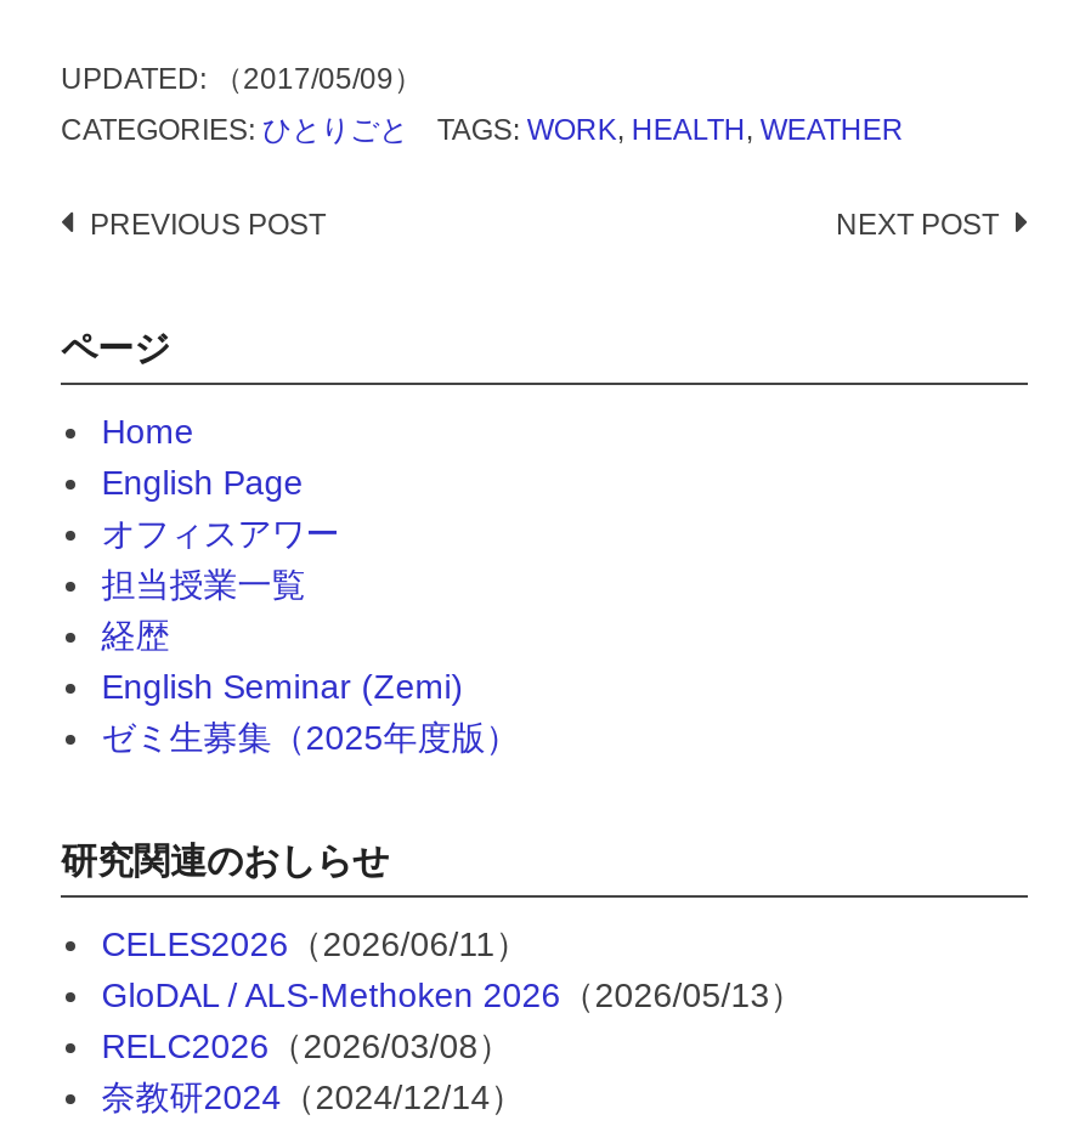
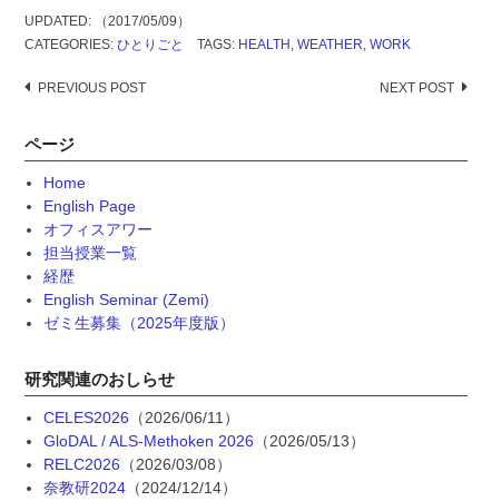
[437,114,904,148] TAGS: WORK, HEALTH, WEATHER -> [197,37,411,53] TAGS: HEALTH, WEATHER, WORK

